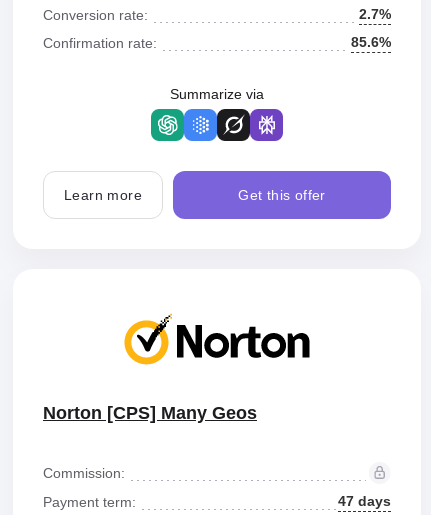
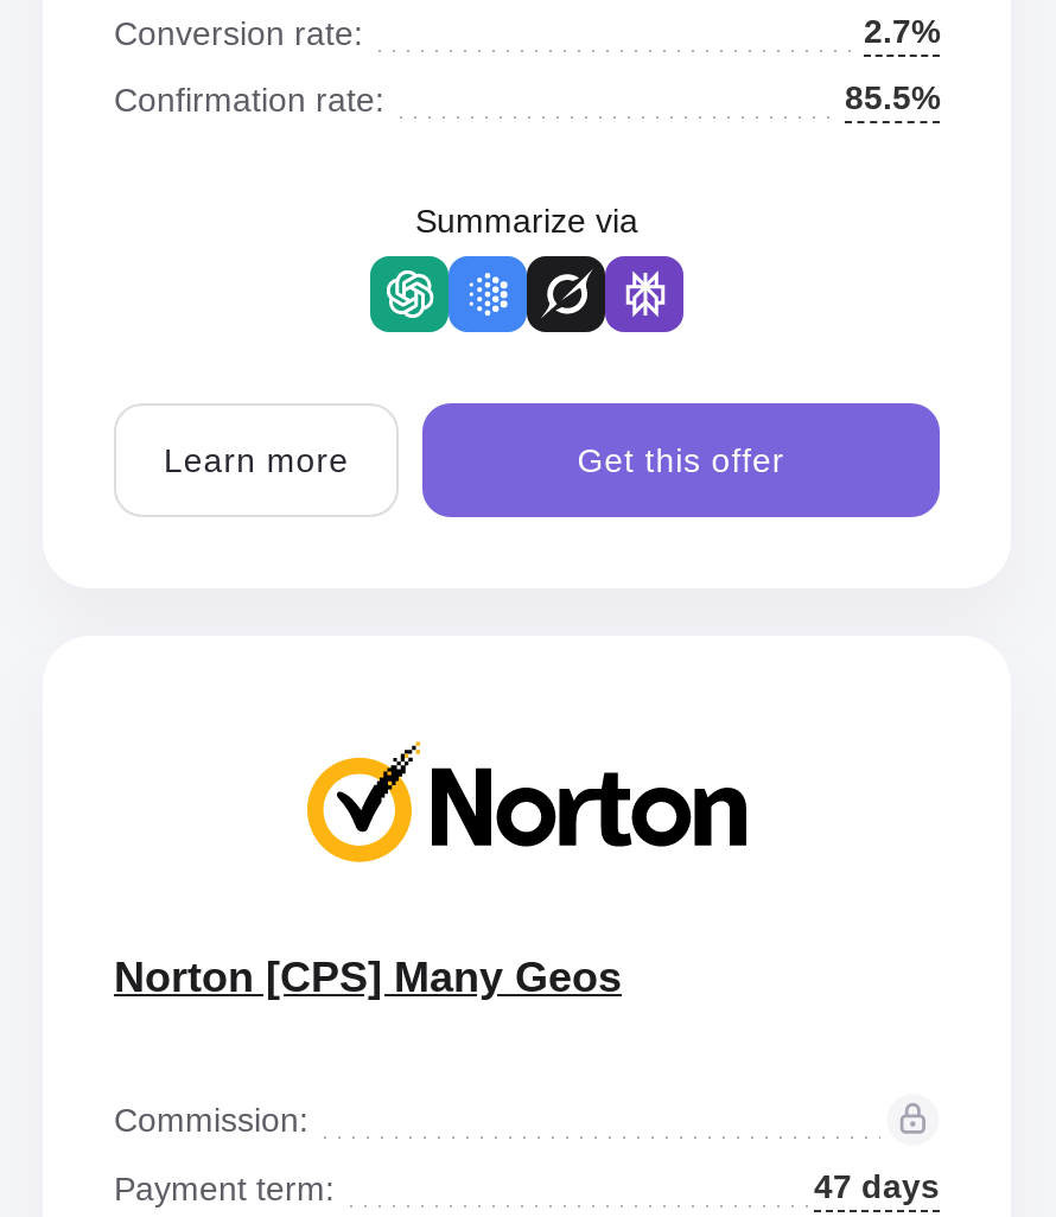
[351,34,391,50] 85.6% -> [845,78,940,116] 85.5%

